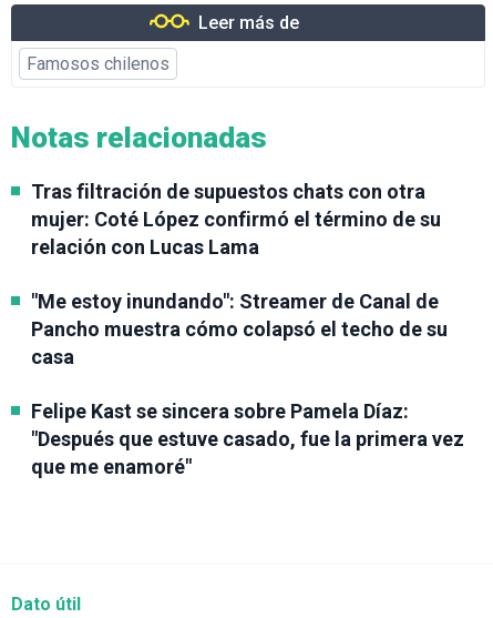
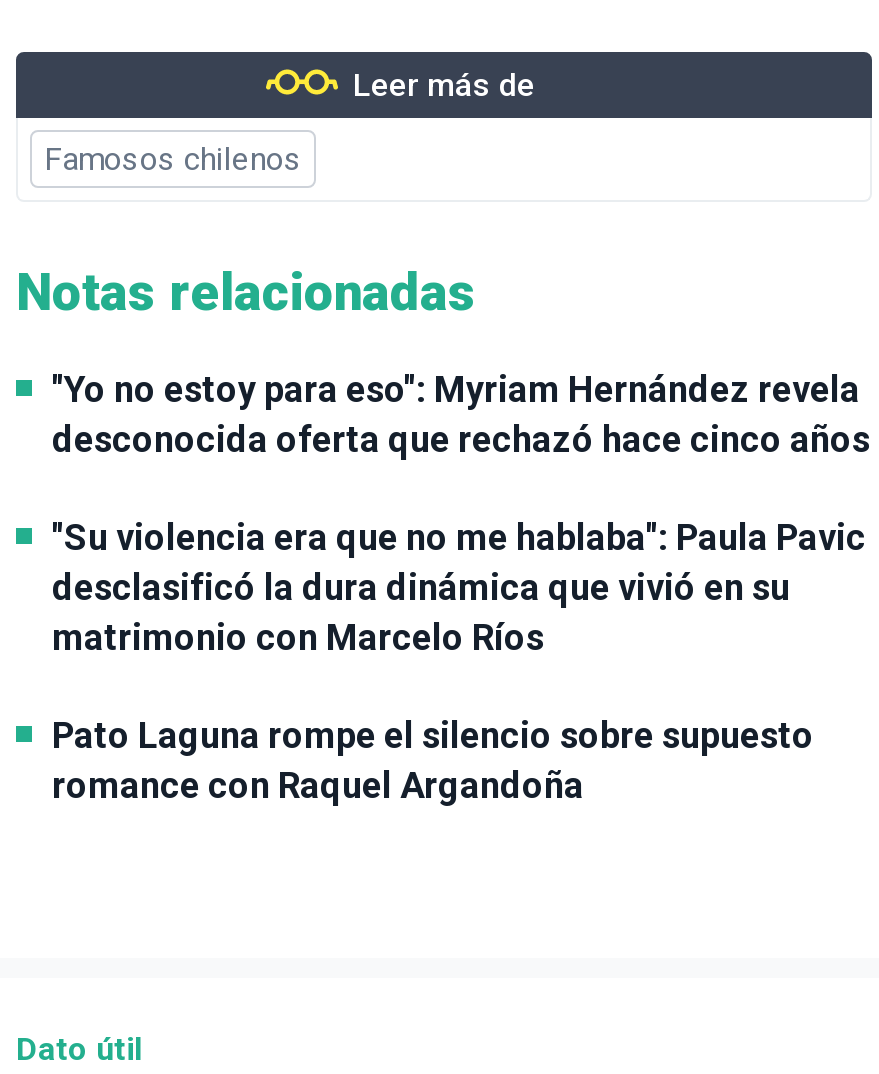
[31,180,441,259] Tras filtración de supuestos chats con otra | mujer: Coté López confirmó el término de su | relación con Lucas Lama -> [52,368,870,460] "Yo no estoy para eso": Myriam Hernández revela | desconocida oferta que rechazó hace cinco años
[31,290,448,368] "Me estoy inundando": Streamer de Canal de | Pancho muestra cómo colapsó el techo de su | casa -> [52,516,866,658] "Su violencia era que no me hablaba": Paula Pavic | desclasificó la dura dinámica que vivió en su | matrimonio con Marcelo Ríos
[31,400,464,478] Felipe Kast se sincera sobre Pamela Díaz: | "Después que estuve casado, fue la primera vez | que me enamoré" -> [52,714,814,806] Pato Laguna rompe el silencio sobre supuesto | romance con Raquel Argandoña

